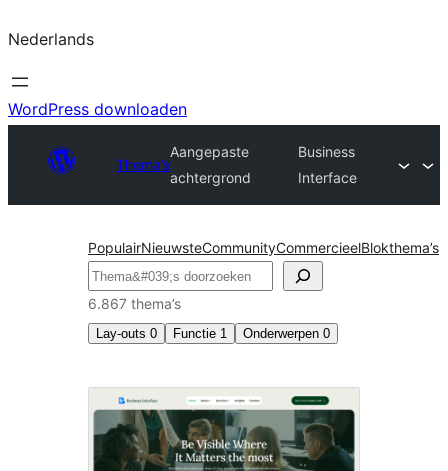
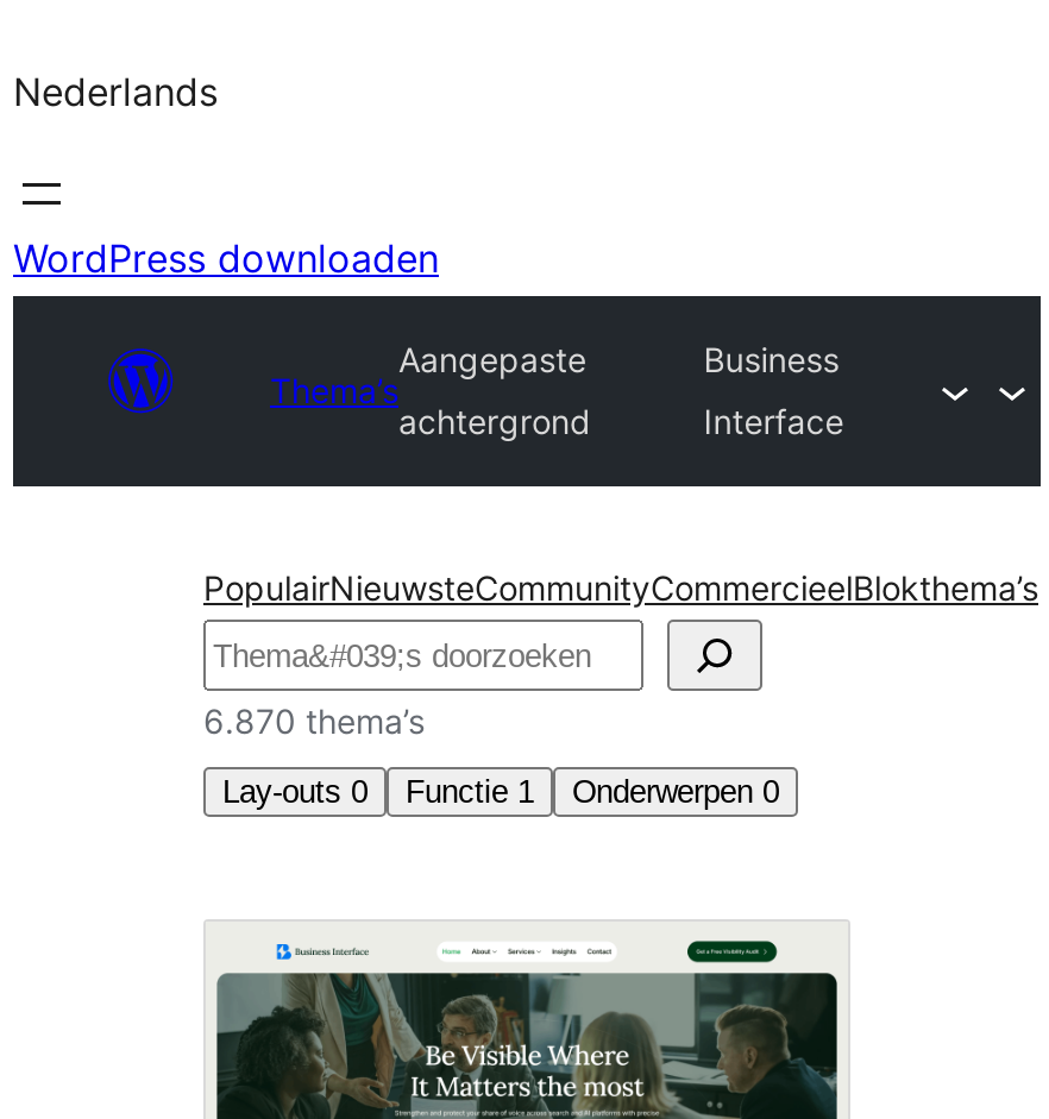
[88,295,181,312] 6.867 thema’s -> [203,700,425,741] 6.870 thema’s

